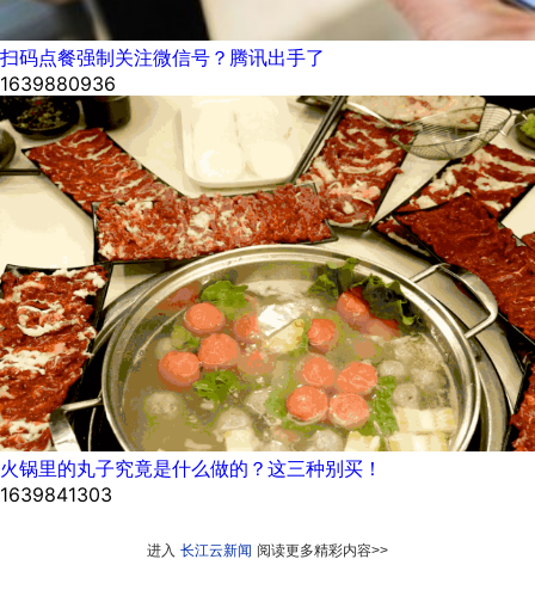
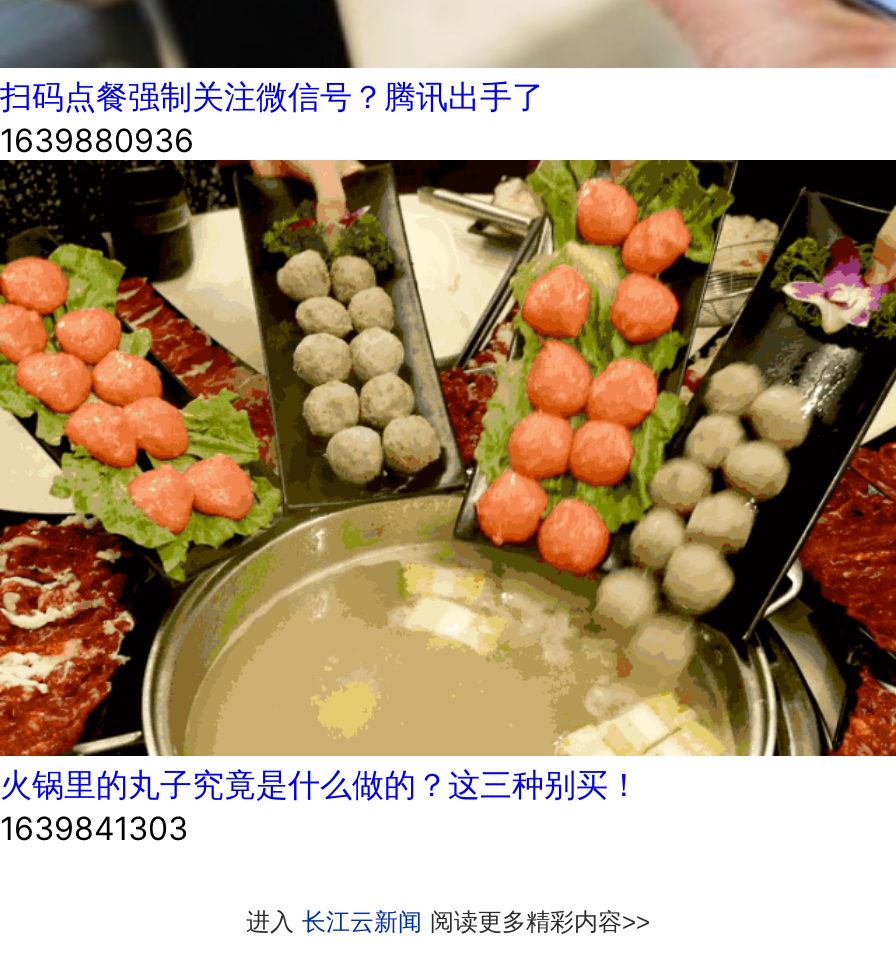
[4,94,531,453] [image] -> [6,158,890,758] [image]

